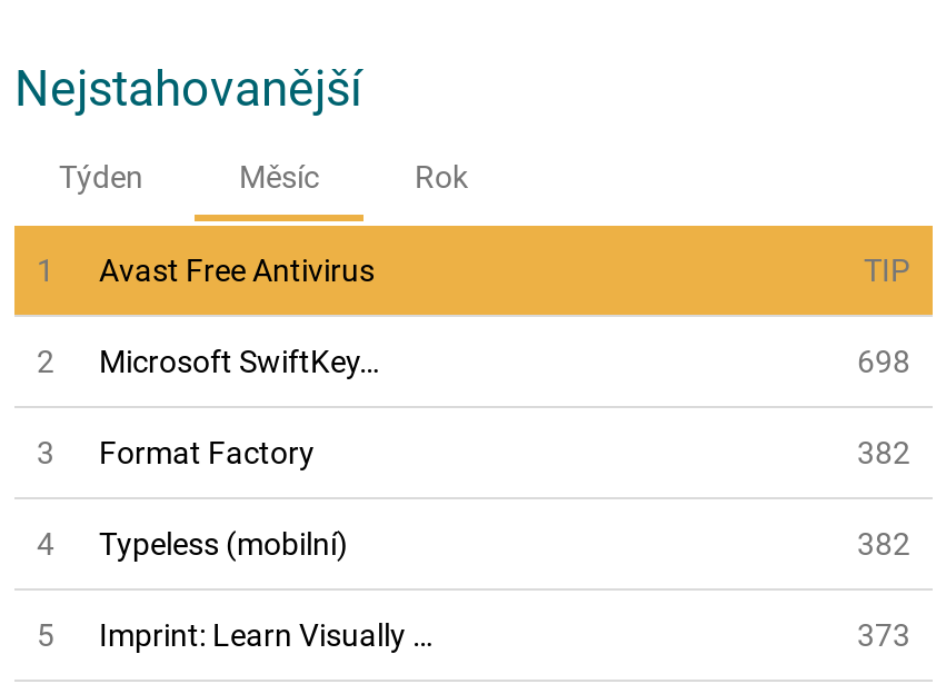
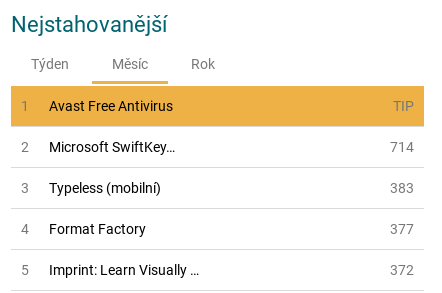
[857,344,910,379] 698 -> [390,139,414,155] 714
moved [37,435,315,562] -> [21,221,146,237]: 4 | Format Factory
[857,435,910,470] 382 -> none
moved [99,526,348,562] -> [49,180,161,196]: Typeless (mobilní)
[857,526,910,562] 382 -> [390,180,414,237] 383 | 377
[857,617,910,653] 373 -> [390,262,414,278] 372

